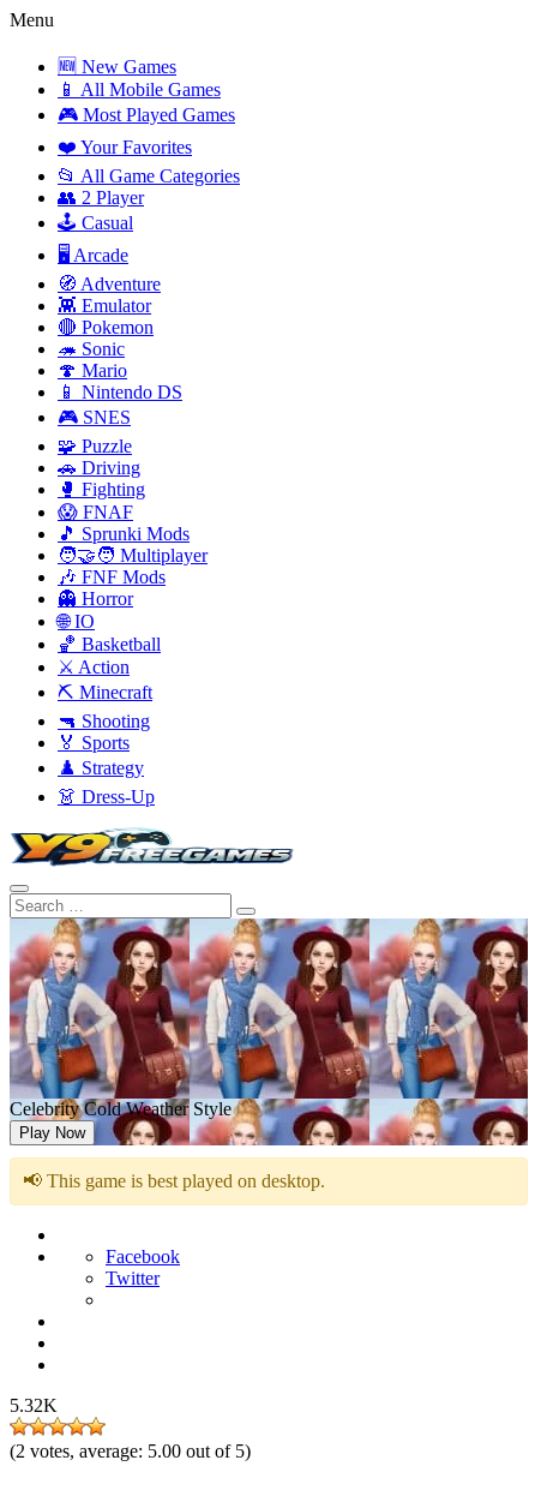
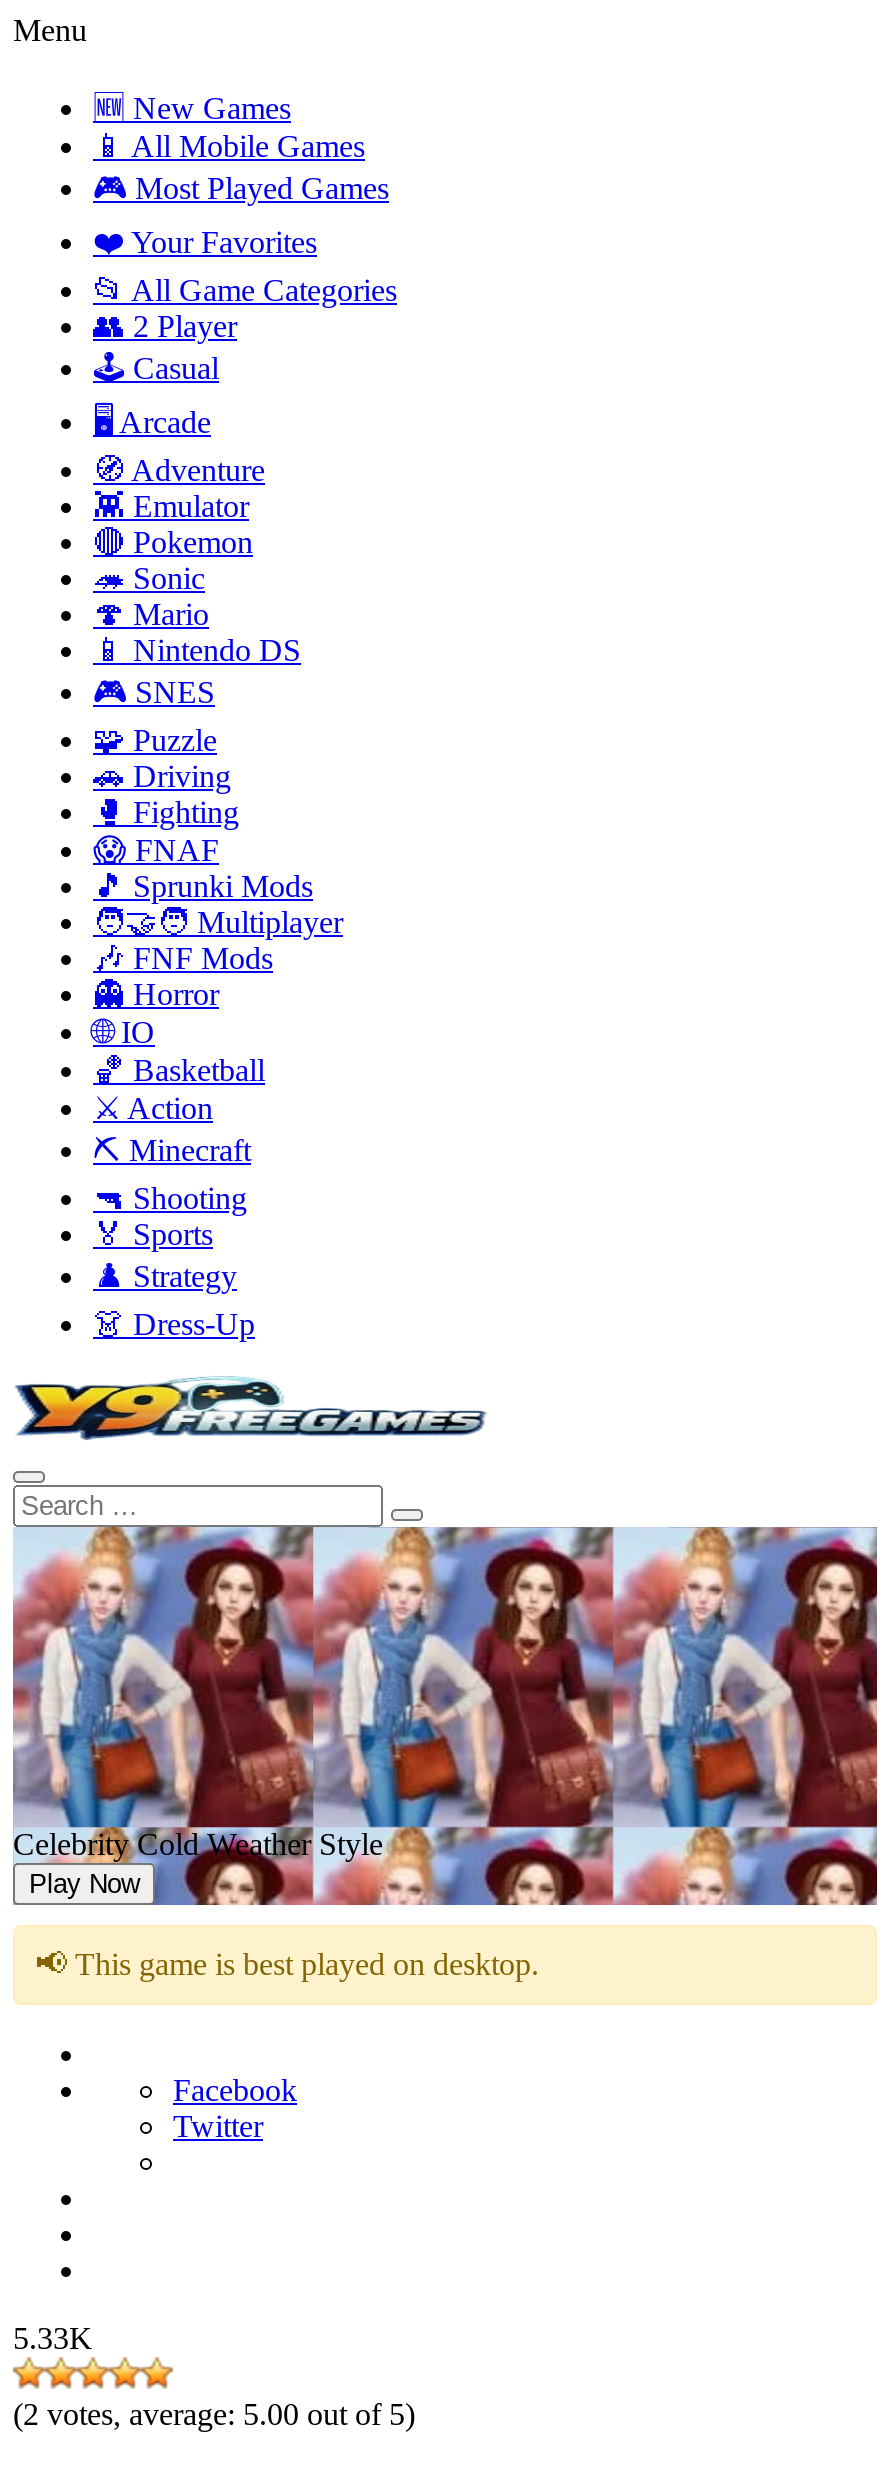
[10,1395,58,1416] 5.32K -> [13,2321,93,2355] 5.33K

